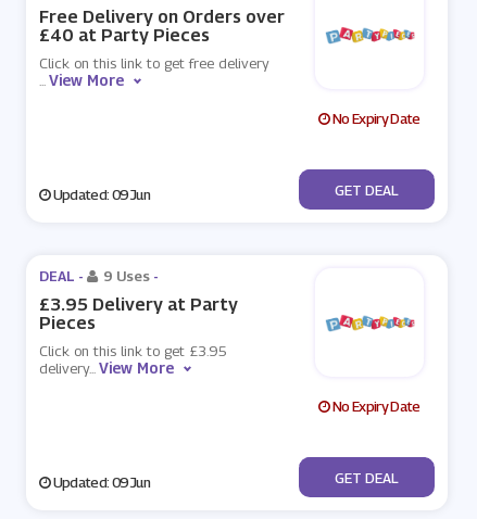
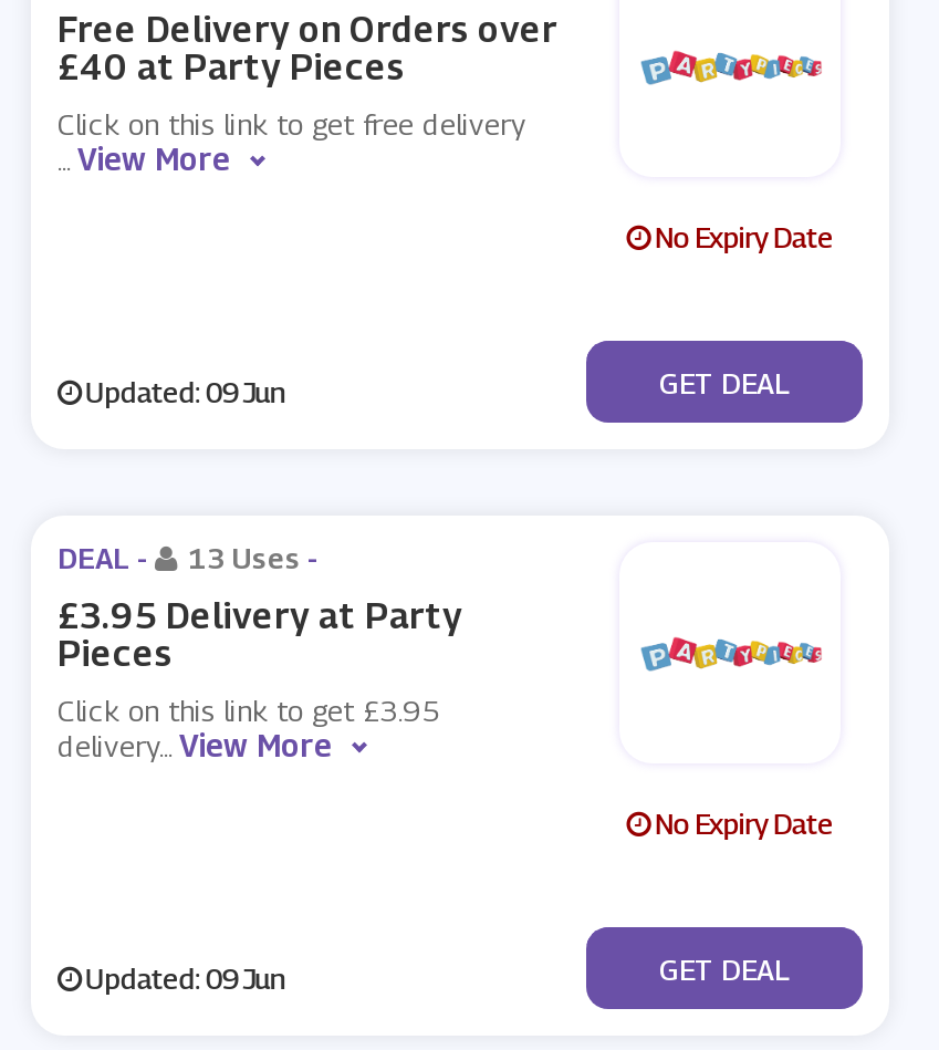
[39,268,159,285] DEAL - 9 Uses - -> [58,541,319,576] DEAL - 13 Uses -

